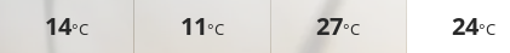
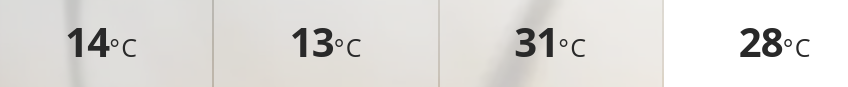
[180,9,224,42] 11°C -> [290,13,362,69] 13°C
[316,9,360,42] 27°C -> [514,13,586,69] 31°C
[452,9,496,42] 24°C -> [739,13,811,69] 28°C

